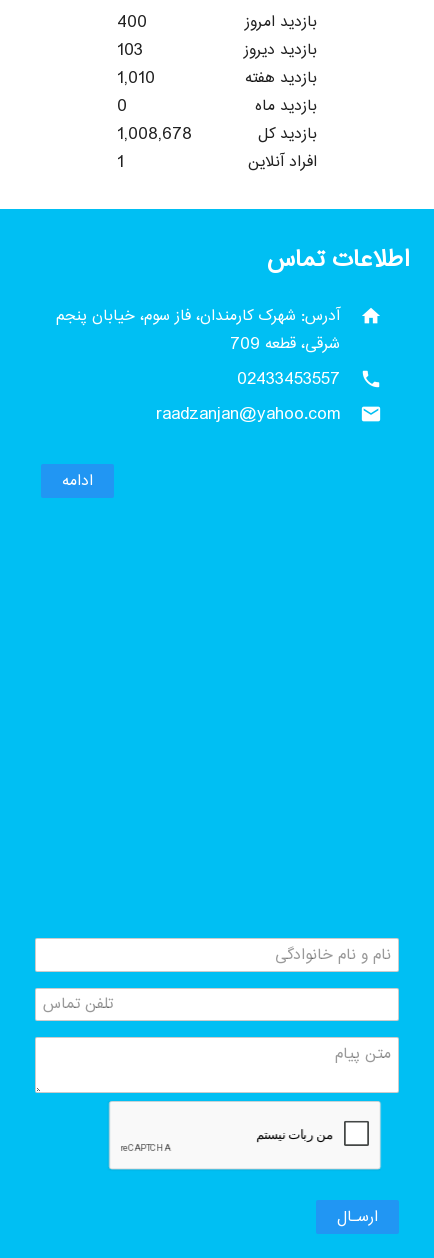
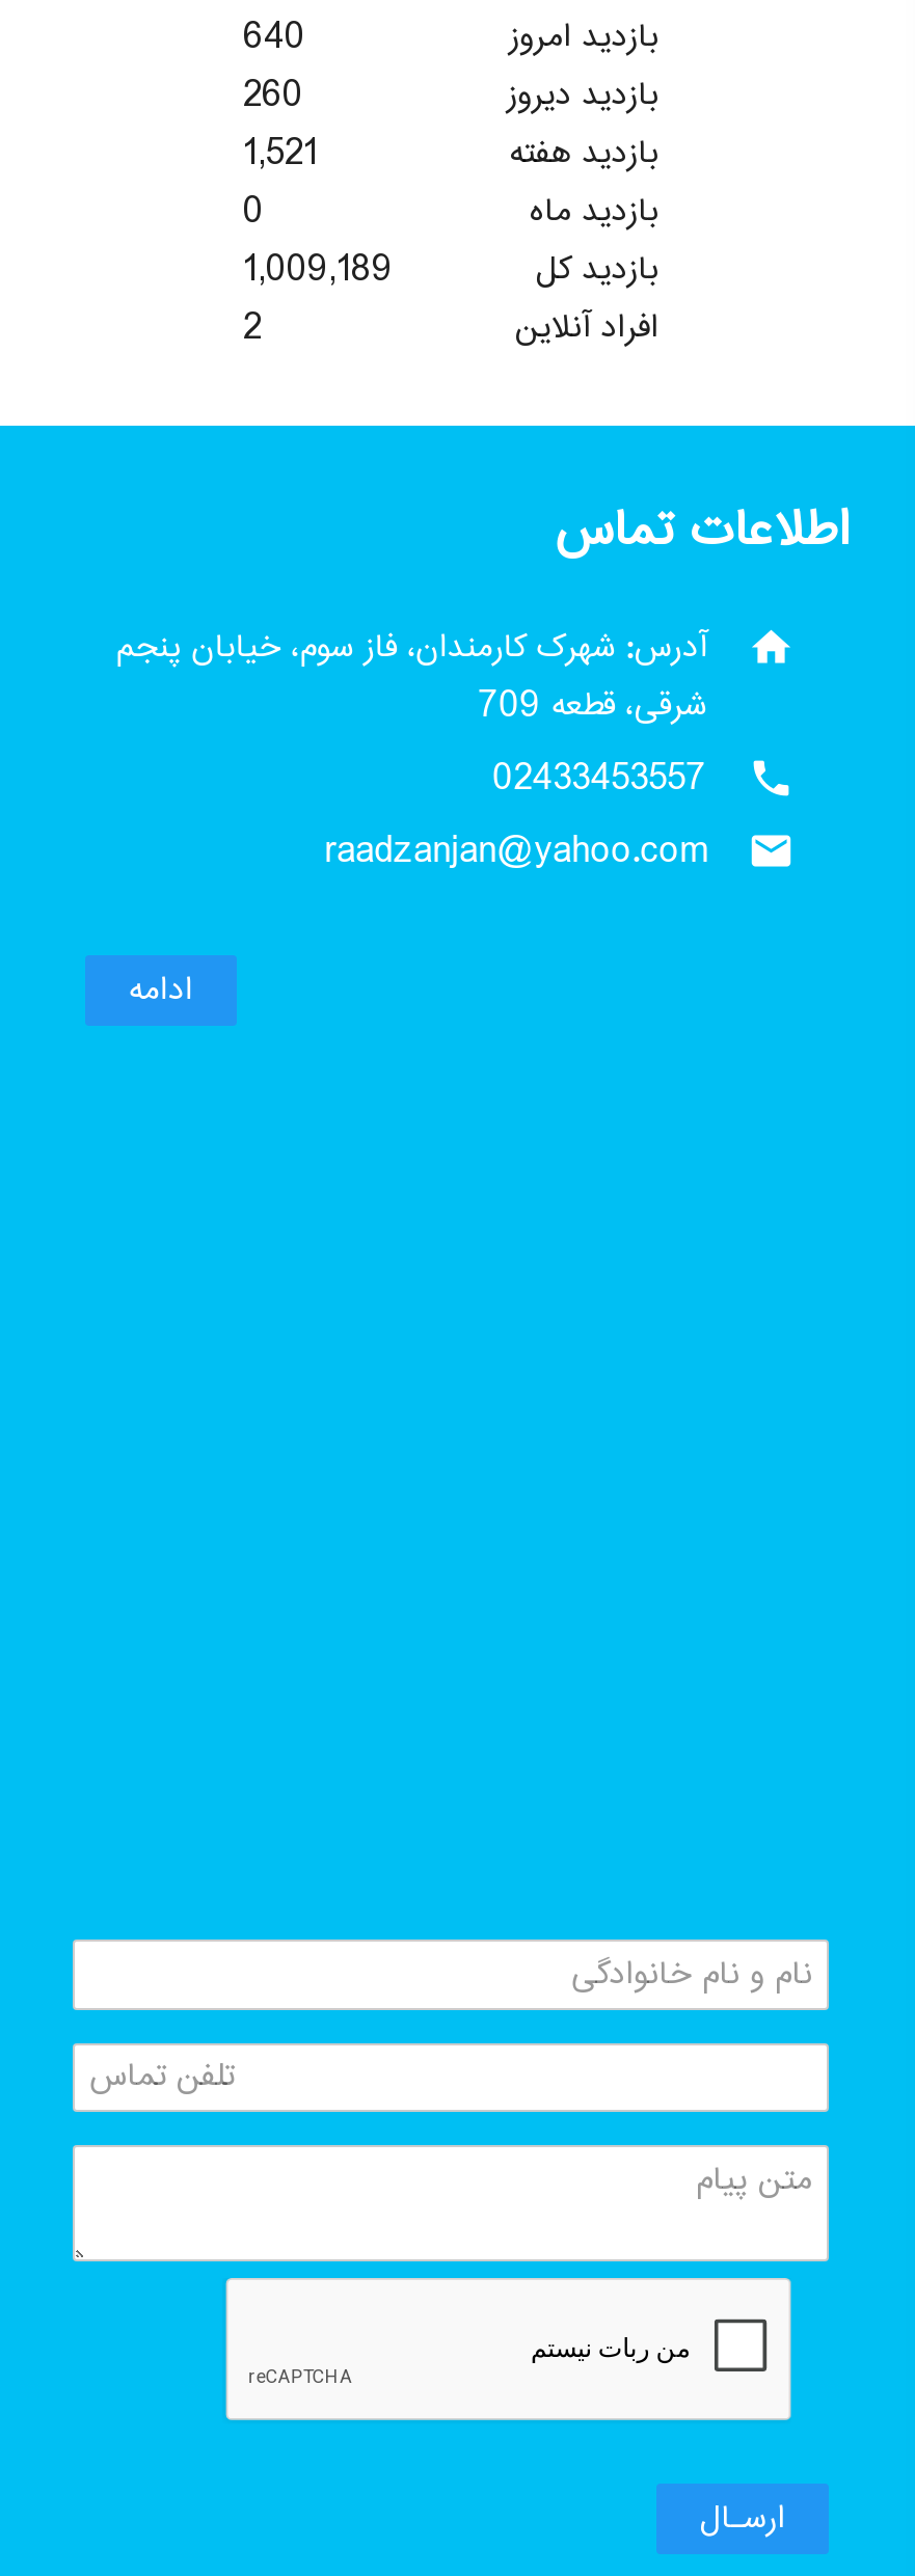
[117,9,147,36] 400 -> [243,11,305,67] 640
[117,37,143,64] 103 -> [243,69,303,125] 260
[117,65,155,92] 1,010 -> [243,127,318,183] 1,521
[117,121,192,148] 1,008,678 -> [243,244,393,300] 1,009,189
[117,149,124,176] 1 -> [243,302,262,358] 2

